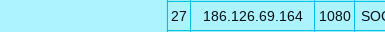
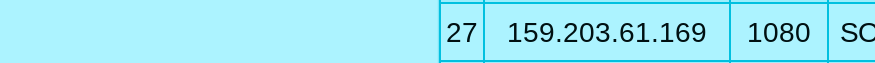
[202,8,302,24] 186.126.69.164 -> [507,16,707,48] 159.203.61.169

